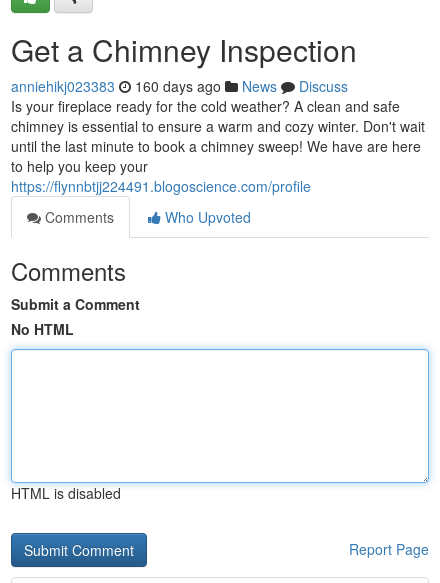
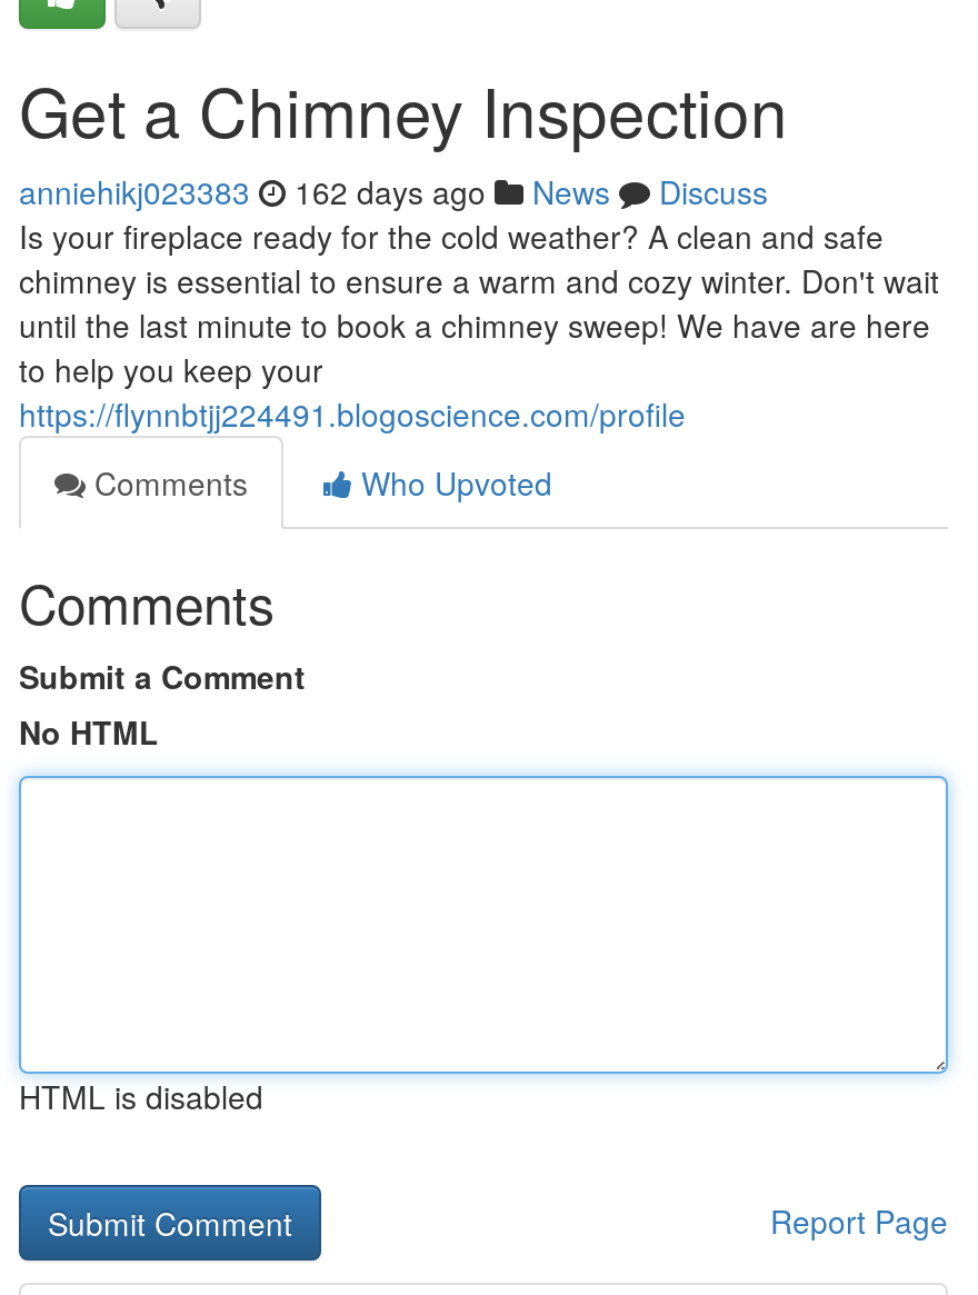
[11,76,348,96] anniehikj023383 160 days ago News Discuss -> [19,169,768,213] anniehikj023383 162 days ago News Discuss

